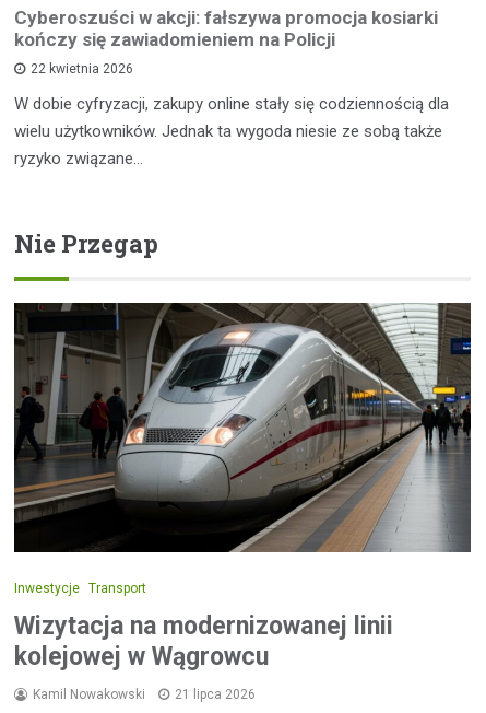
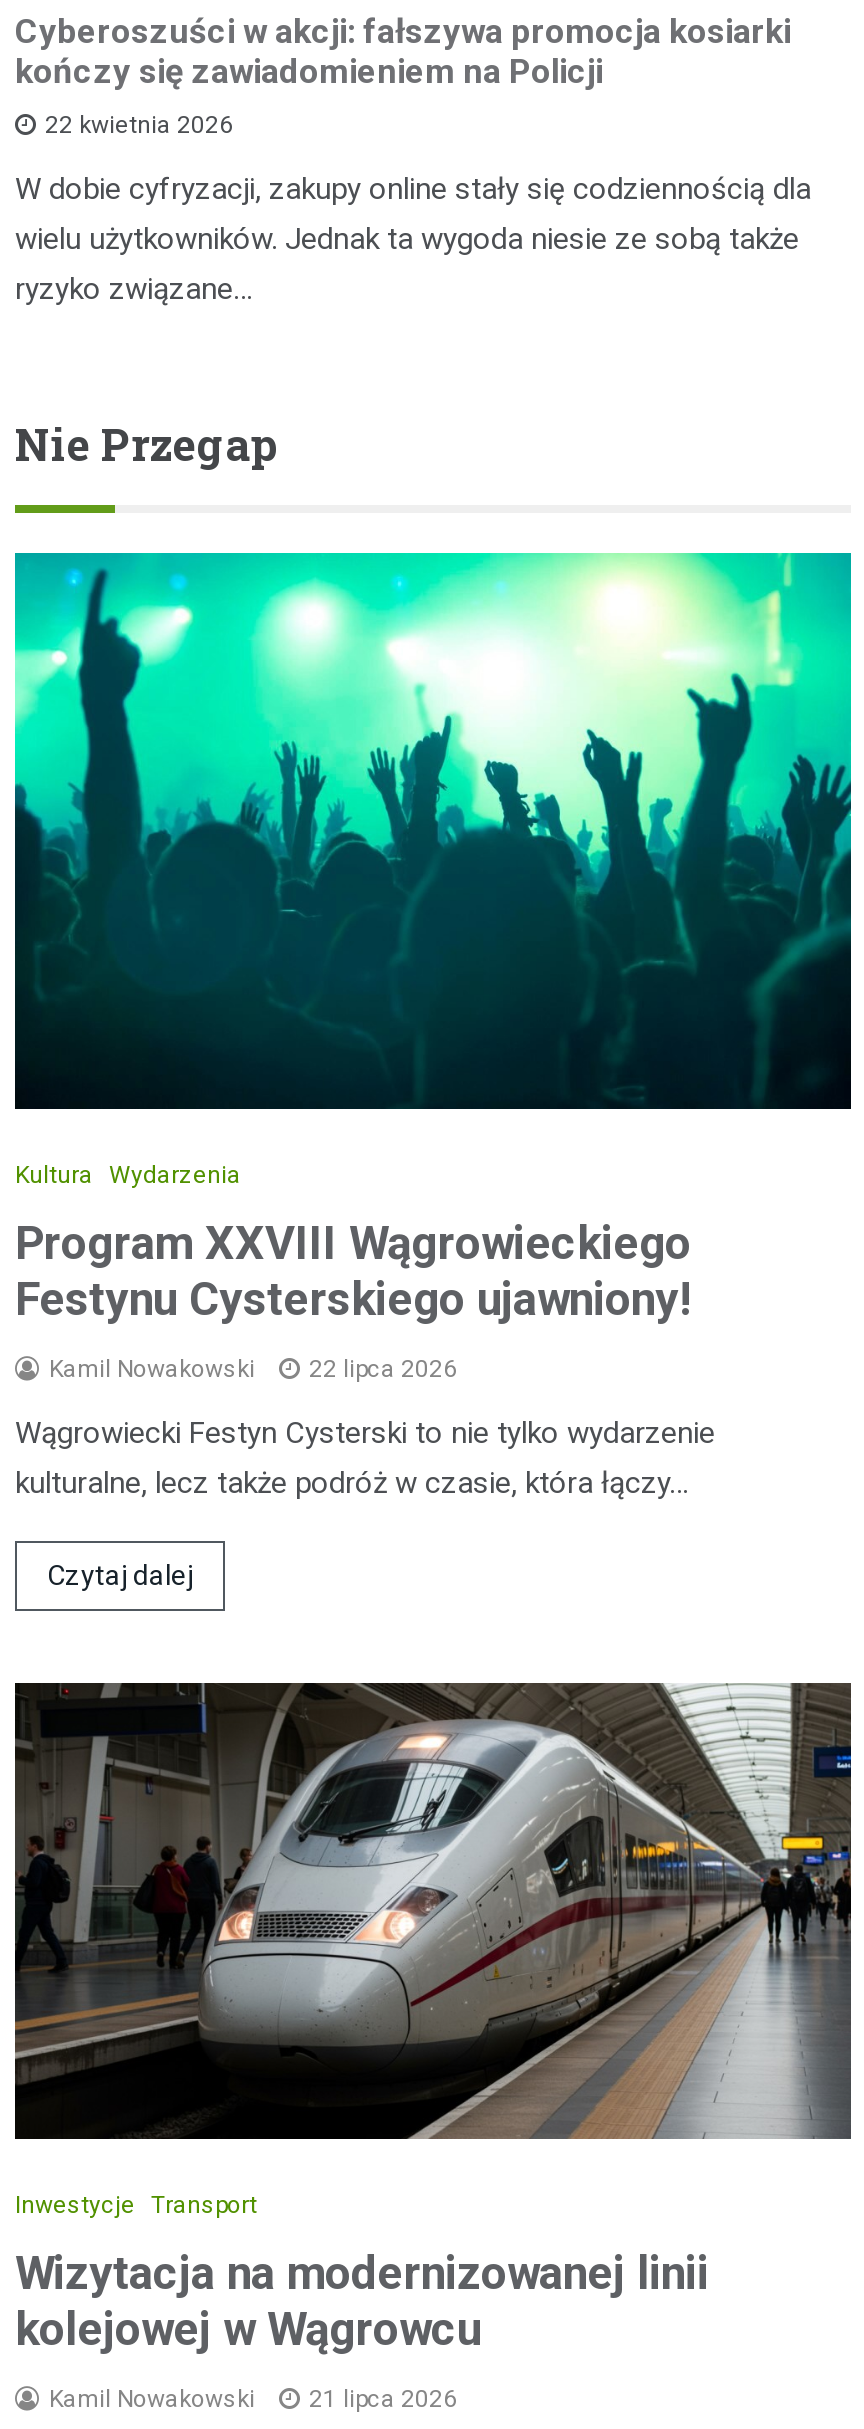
none -> [13,550,853,1591] [image] | Kultura Wydarzenia | Program XXVIII Wągrowieckiego | Festynu Cysterskiego ujawniony! | Kamil Nowakowski | 22 lipca 2026 | Wągrowiecki Festyn Cysterski to nie tylko wydarzenie | kulturalne, lecz także podróż w czasie, która łączy… | Czytaj dalej

